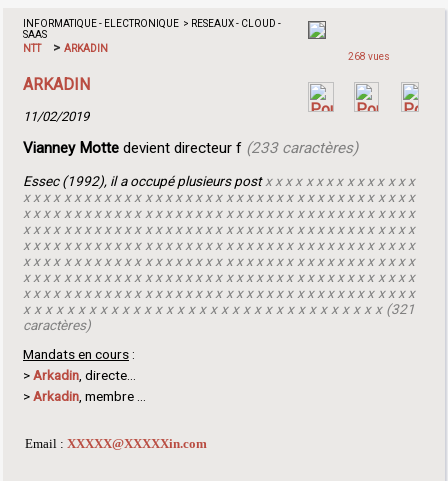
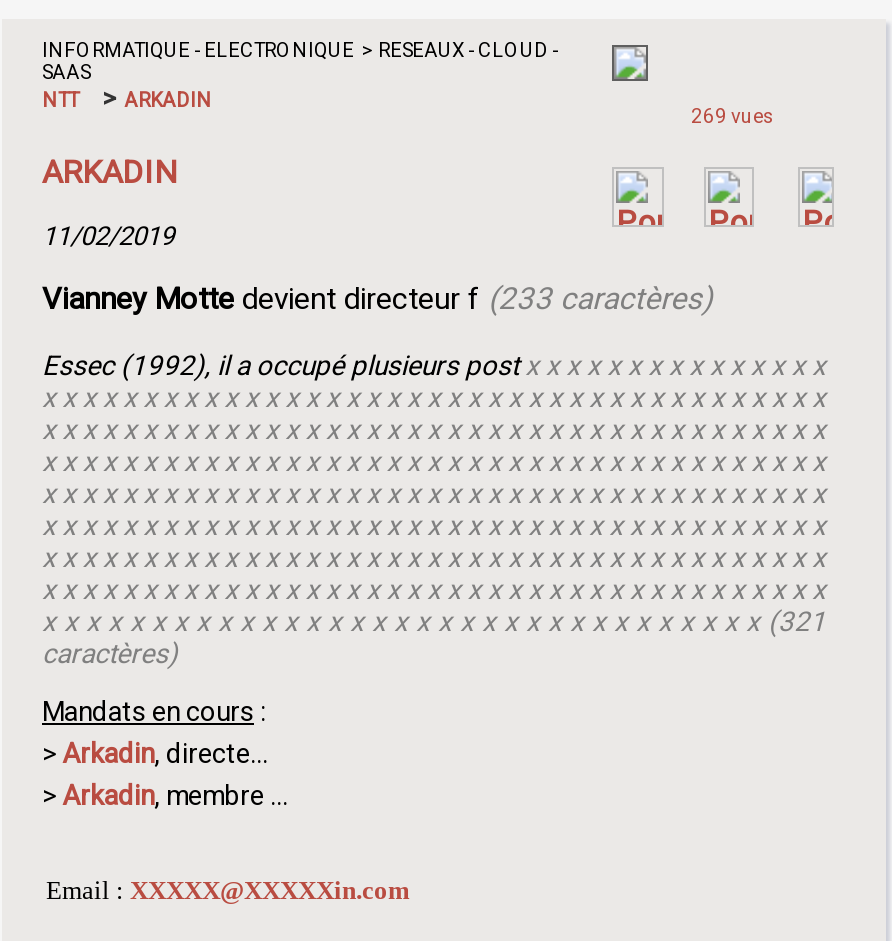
[347,51,389,62] 268 vues -> [691,105,775,127] 269 vues

